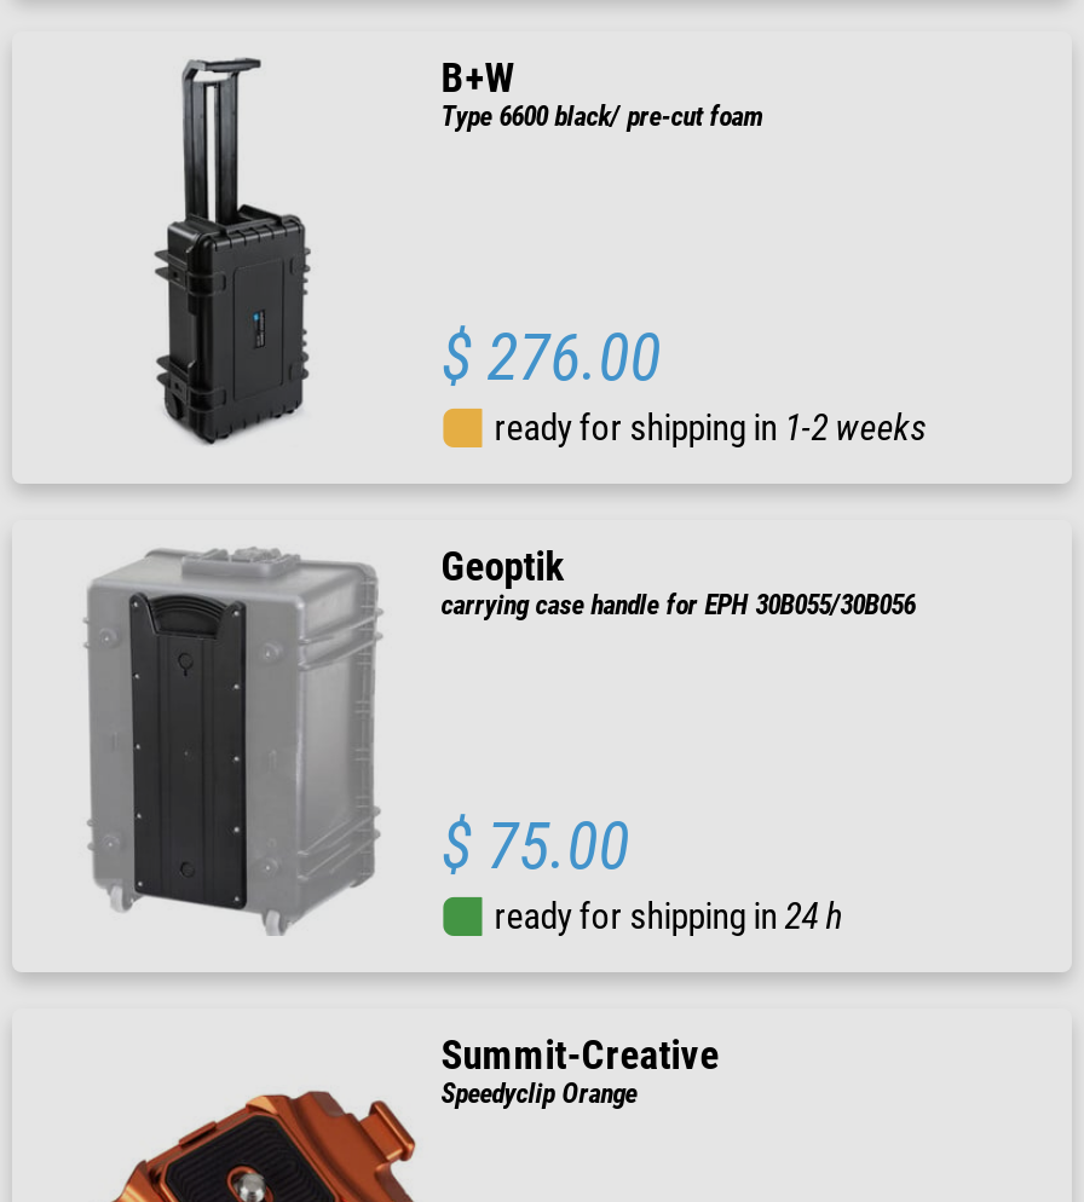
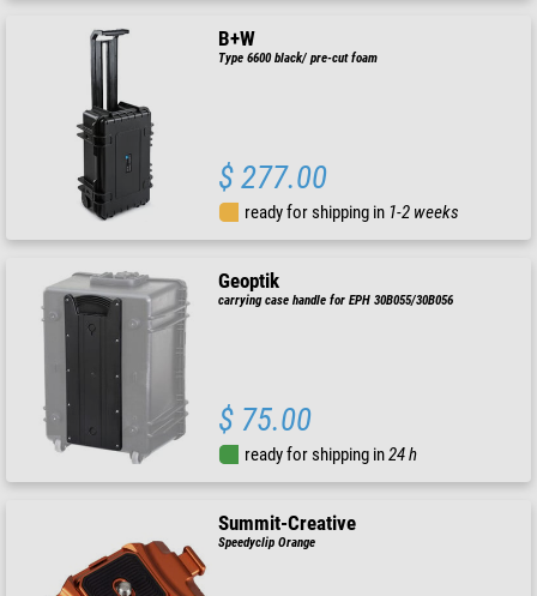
[441,319,661,396] $ 276.00 -> [218,158,327,197] $ 277.00

